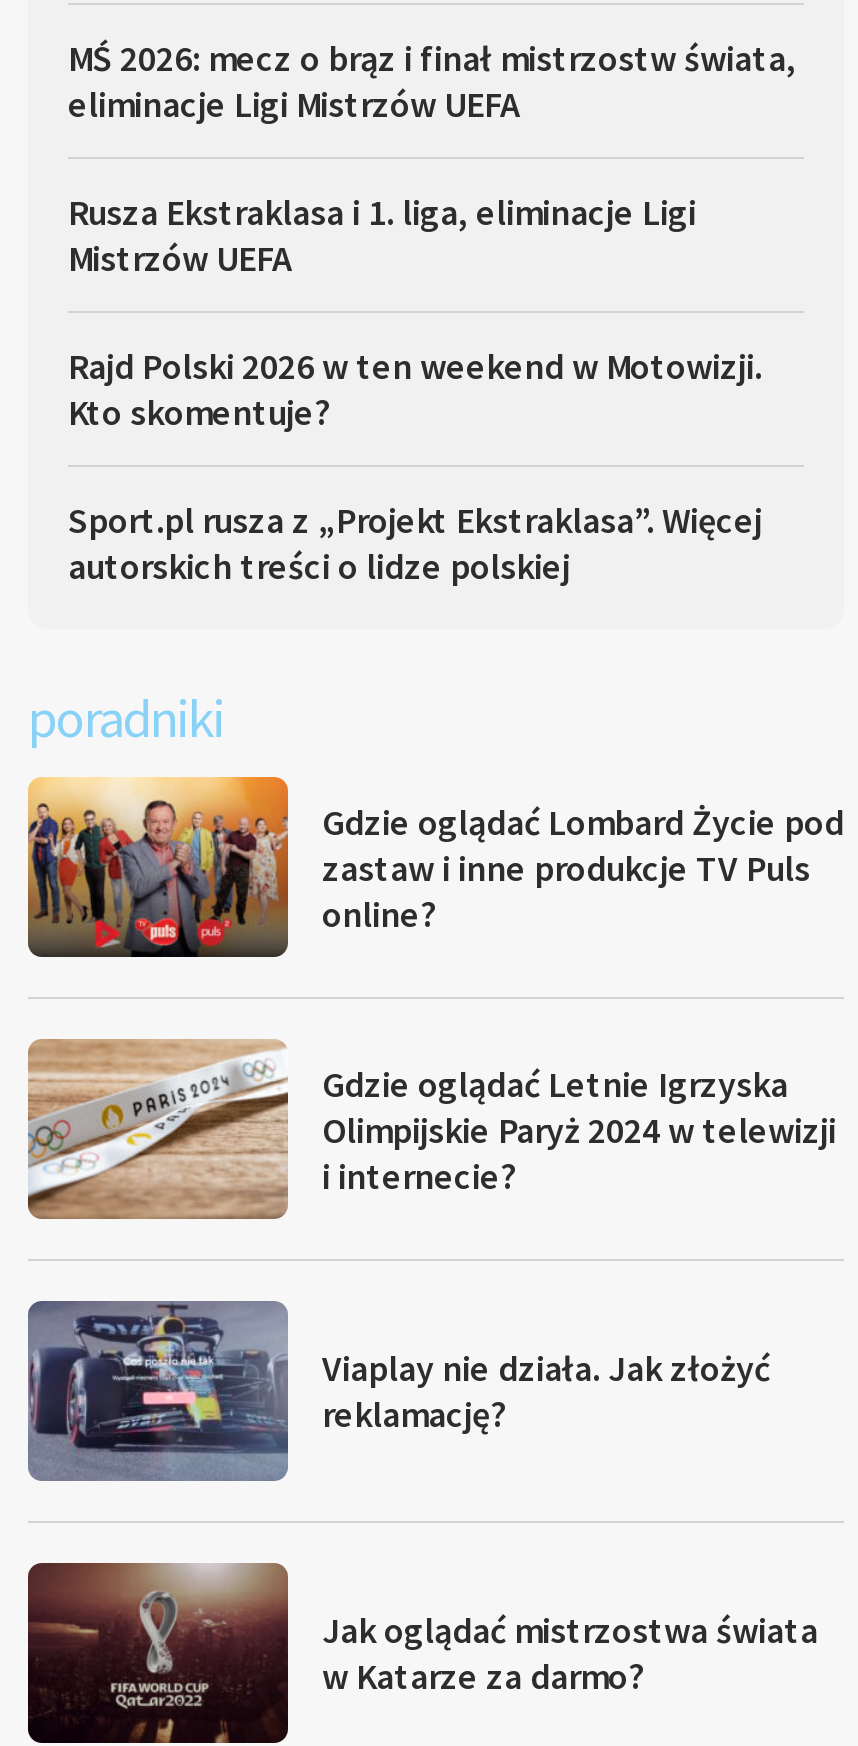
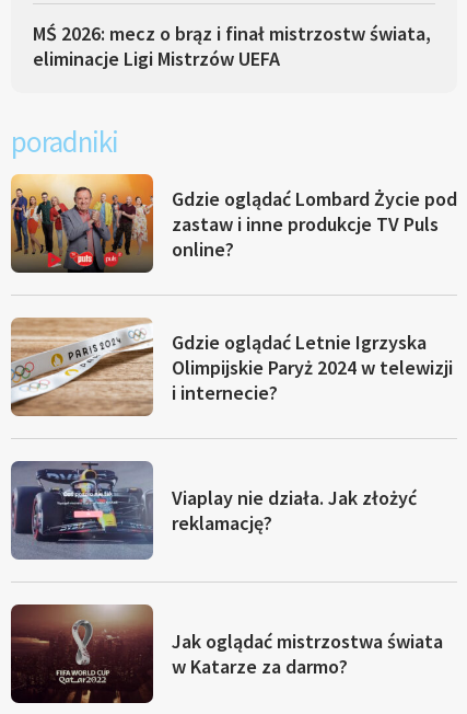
[68,189,762,589] Rusza Ekstraklasa i 1. liga, eliminacje Ligi | Mistrzów UEFA | Rajd Polski 2026 w ten weekend w Motowizji. | Kto skomentuje? | Sport.pl rusza z „Projekt Ekstraklasa”. Więcej | autorskich treści o lidze polskiej -> none

